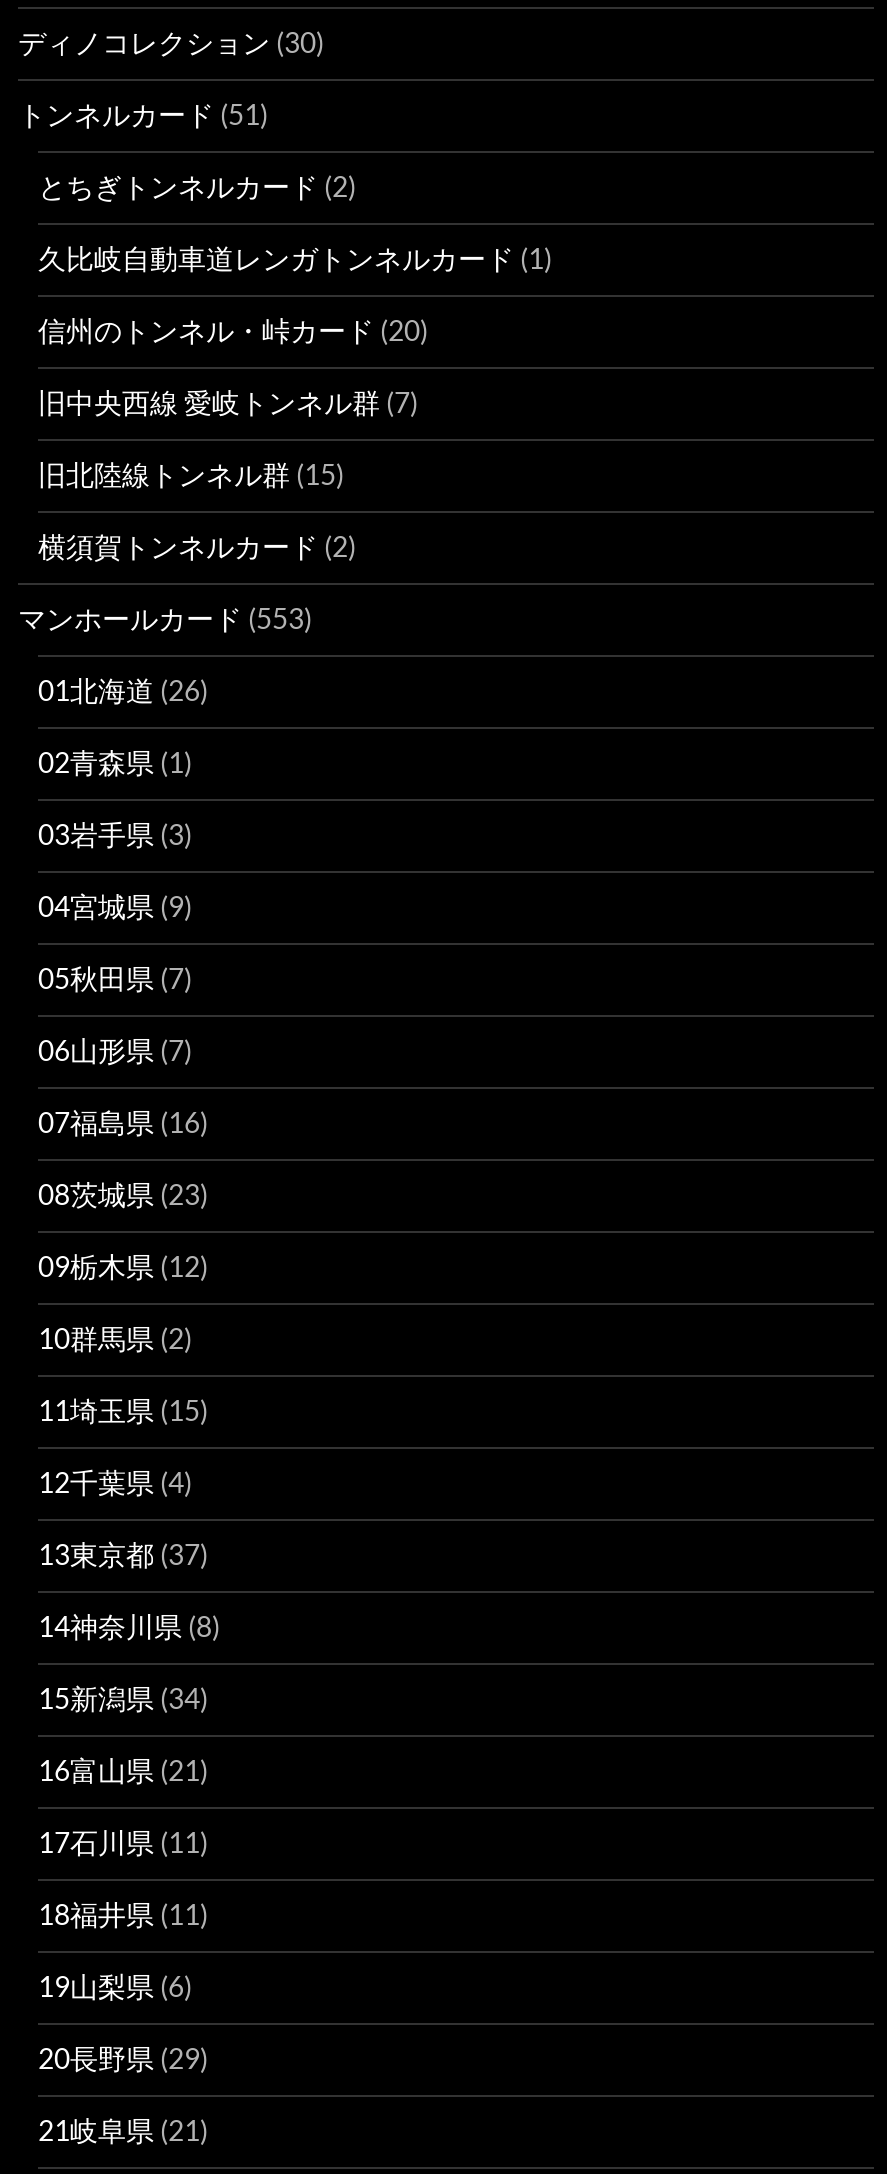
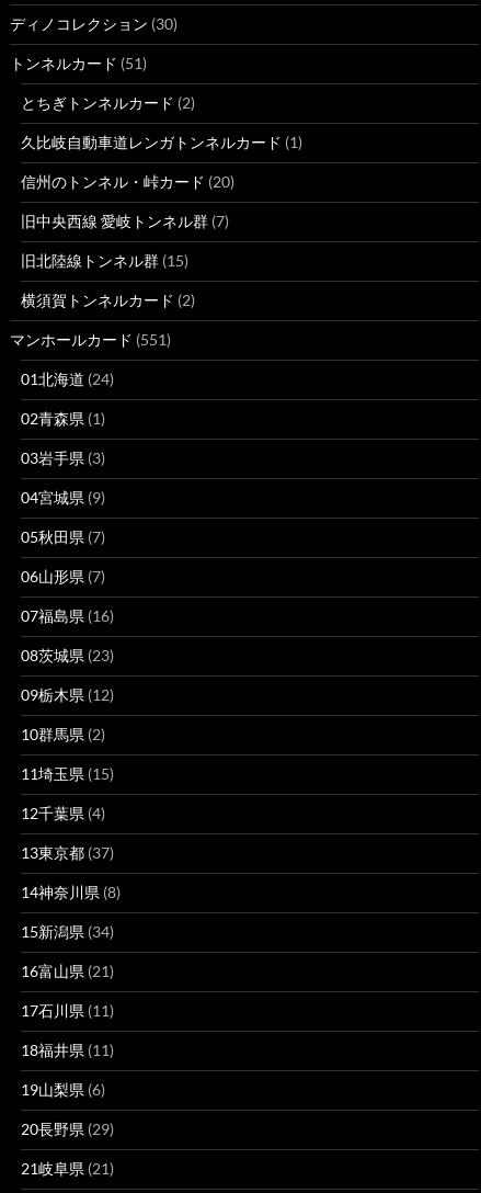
[18,601,312,635] マンホールカード(553) -> [10,330,171,349] マンホールカード(551)
[38,673,208,707] 01北海道(26) -> [21,370,114,388] 01北海道(24)

